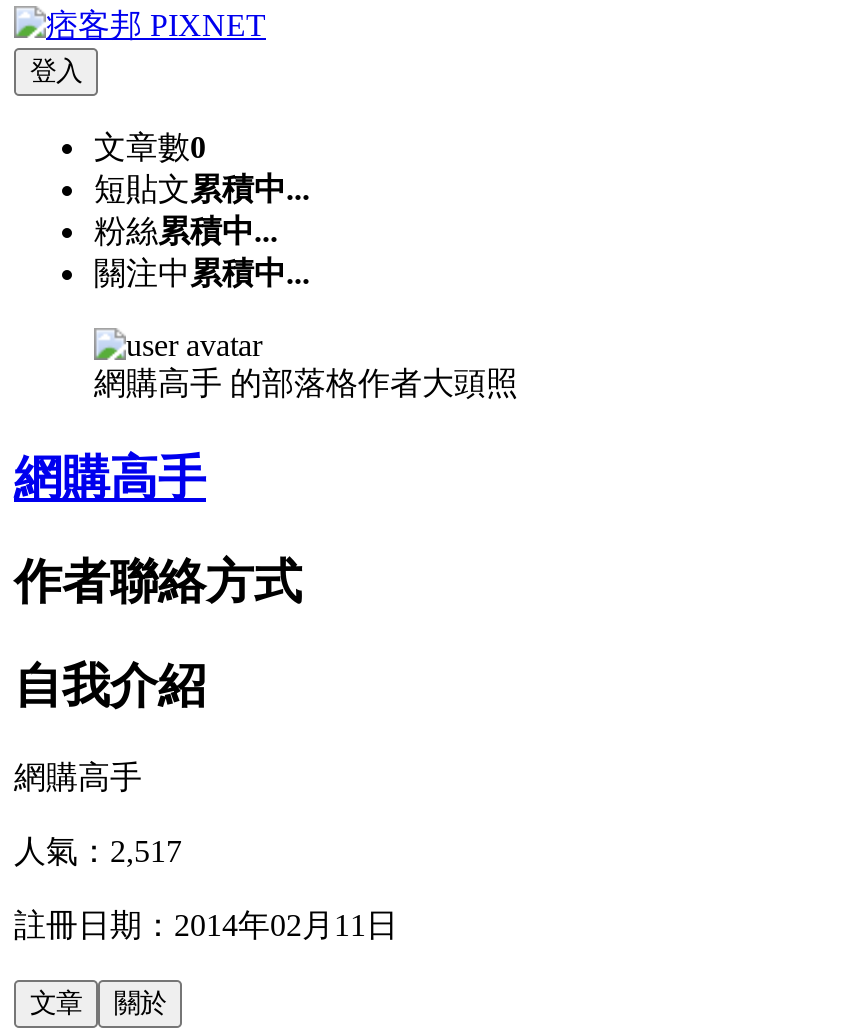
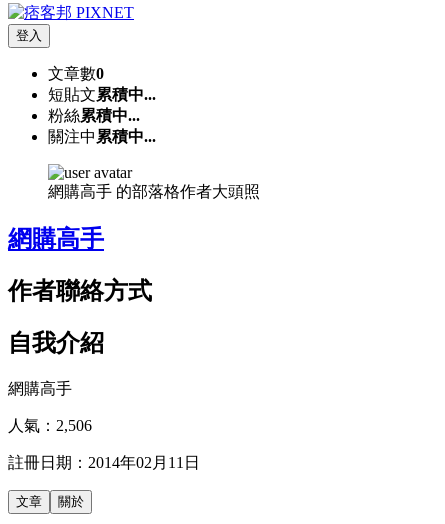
[14,834,182,868] 人氣：2,517 -> [8,417,92,434] 人氣：2,506

